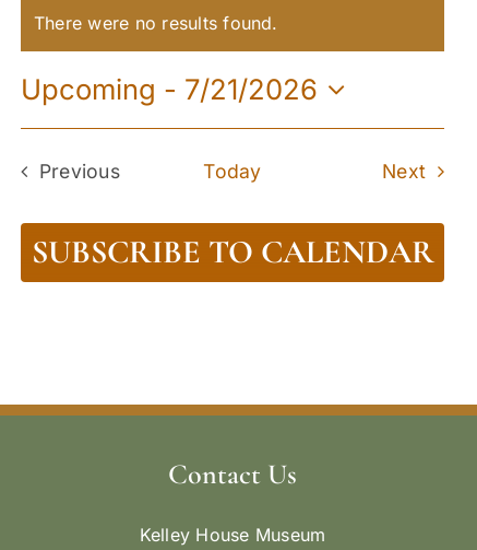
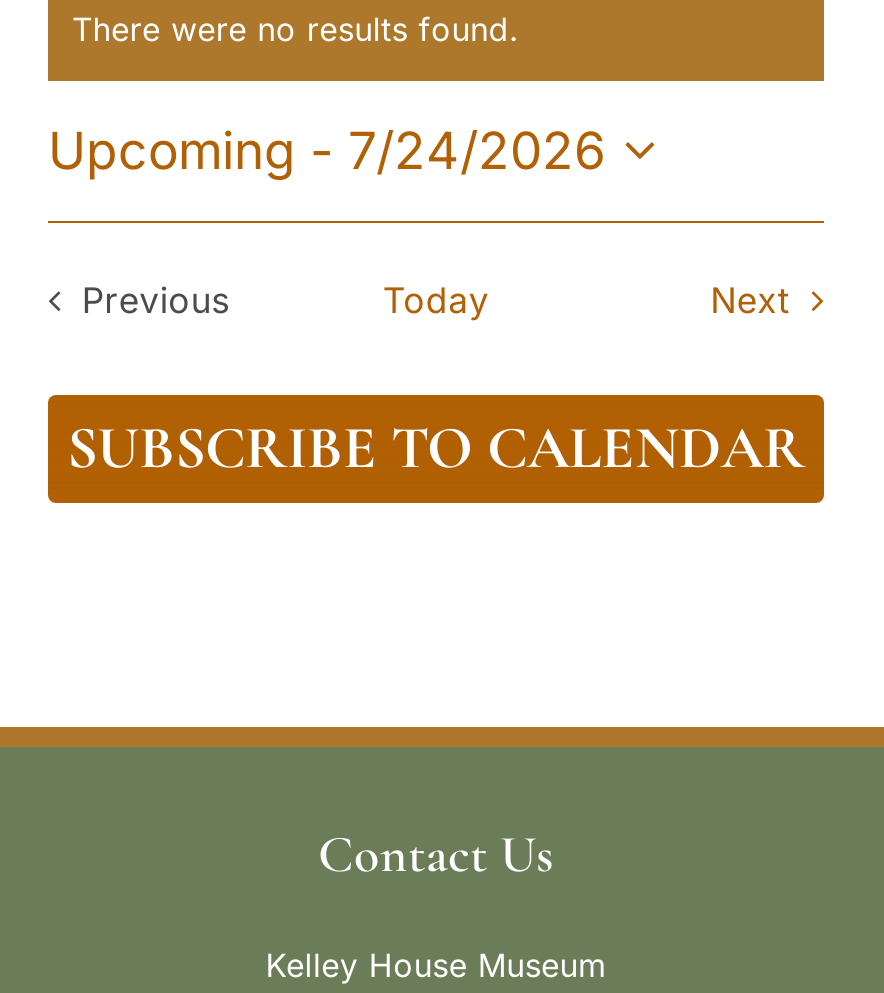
[21,72,318,106] Upcoming - 7/21/2026 -> [48,119,606,181] Upcoming - 7/24/2026

